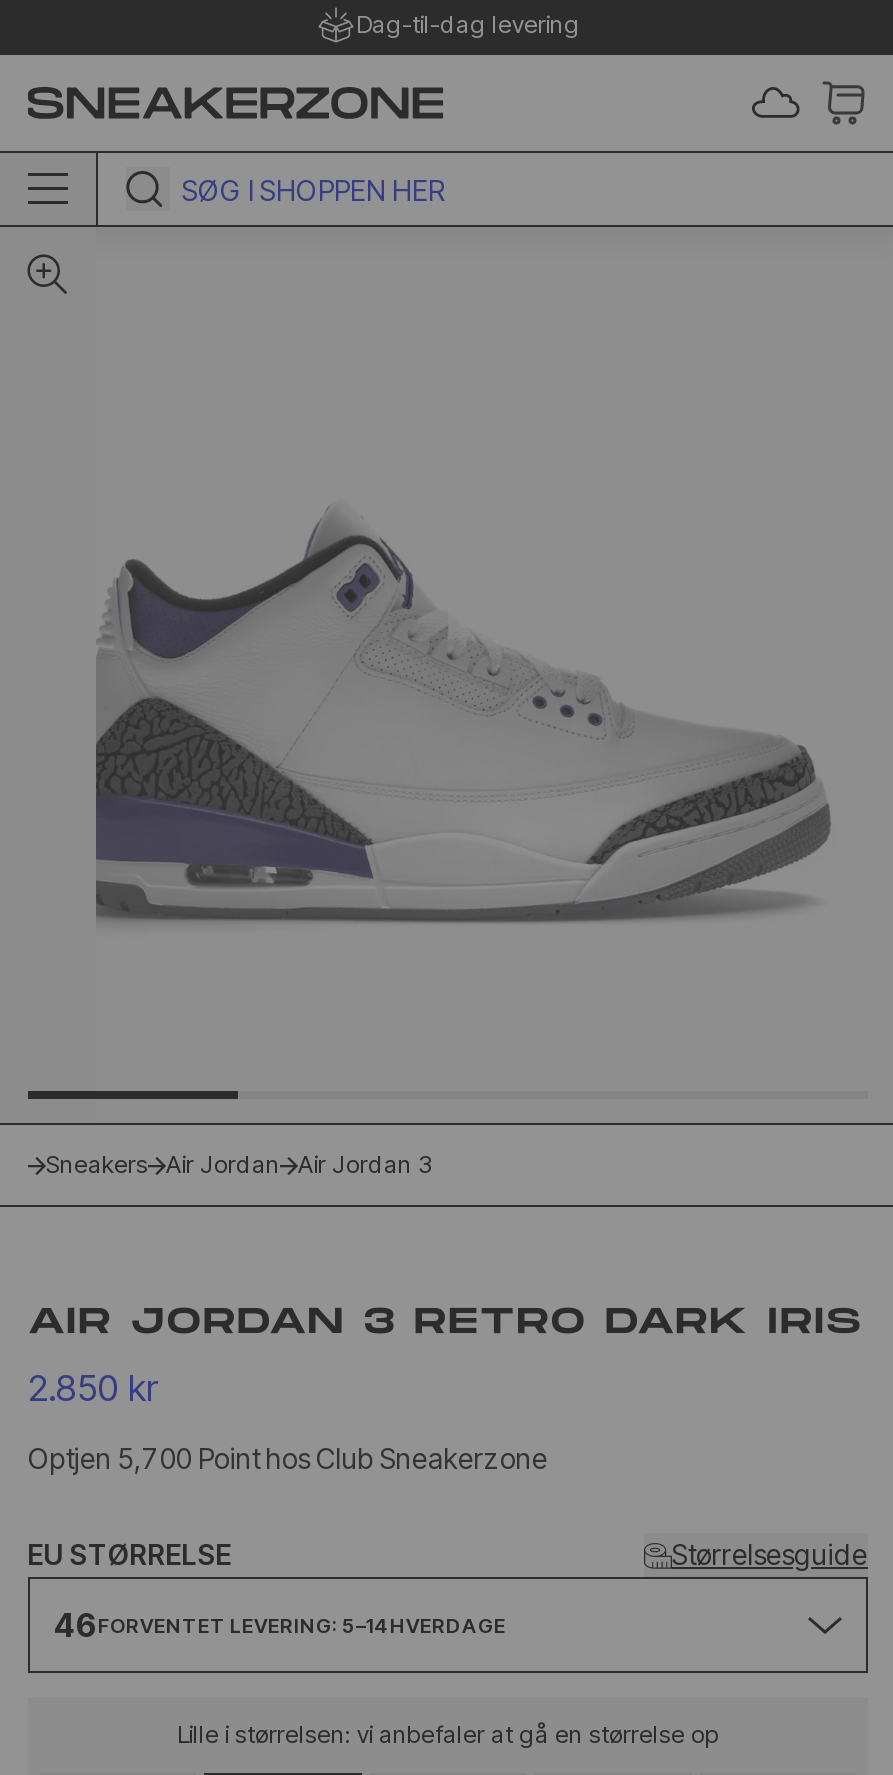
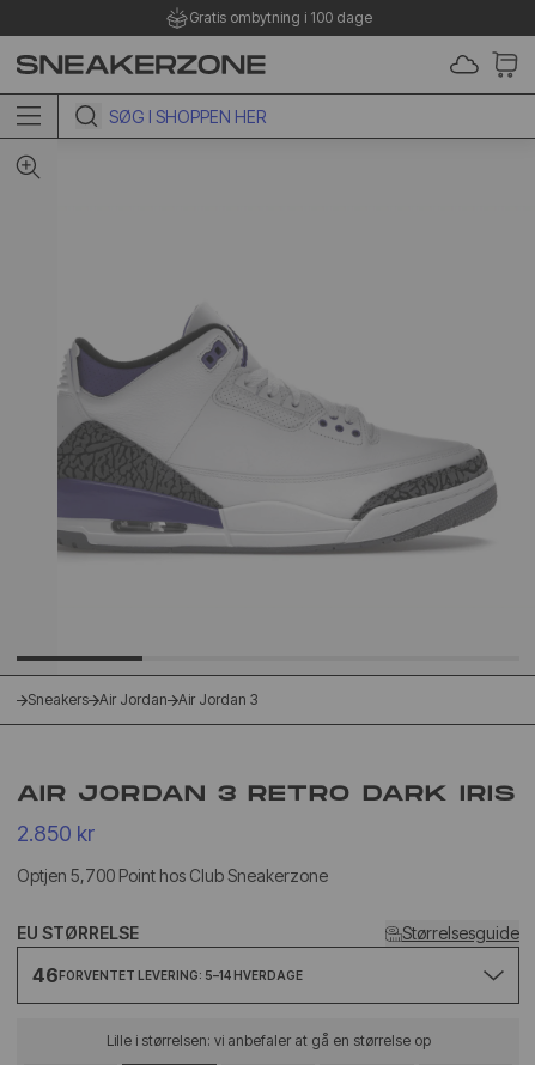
[356,9,580,39] Dag-til-dag levering -> [189,8,372,26] Gratis ombytning i 100 dage

